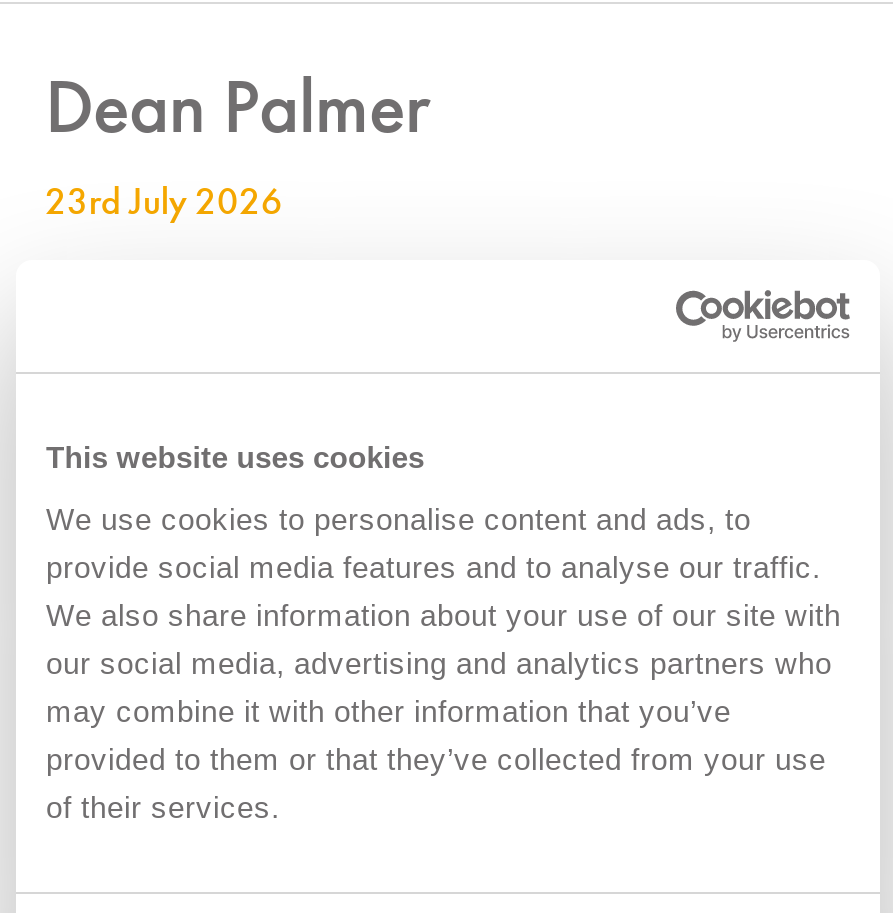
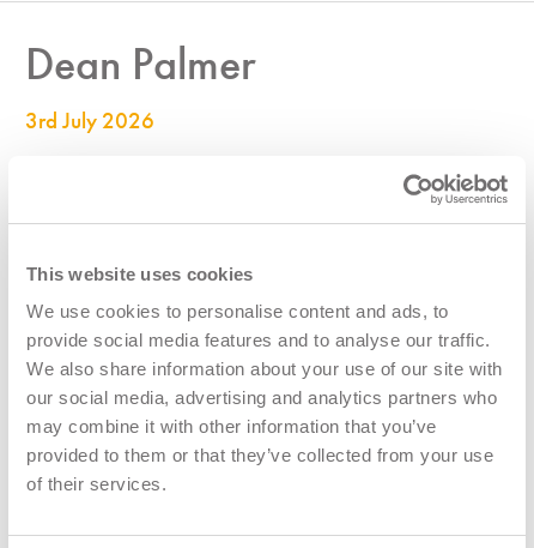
[45,176,283,226] 23rd July 2026 -> [26,106,155,136] 3rd July 2026

